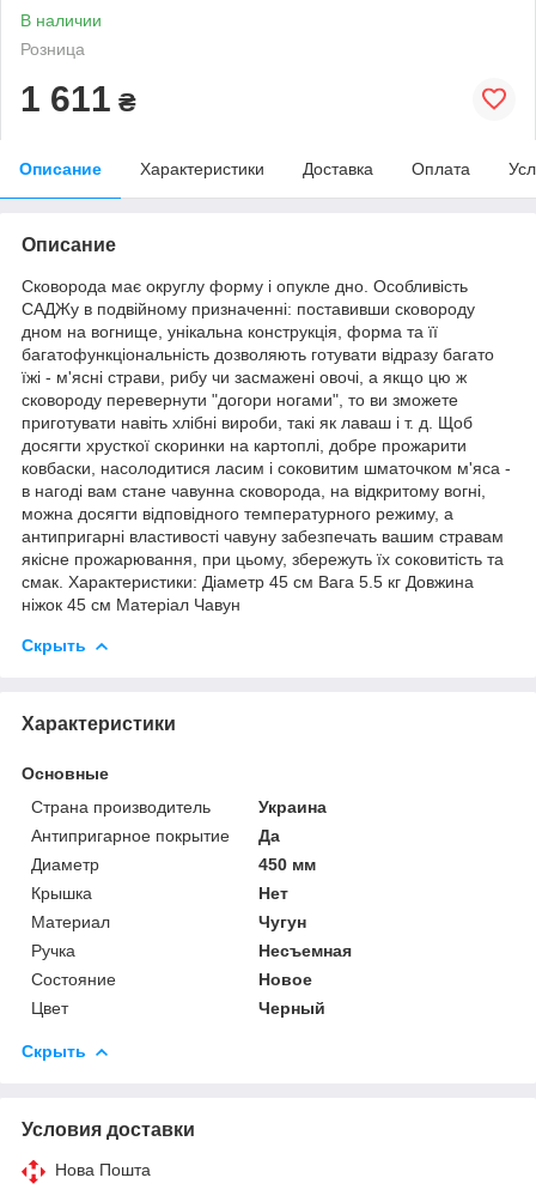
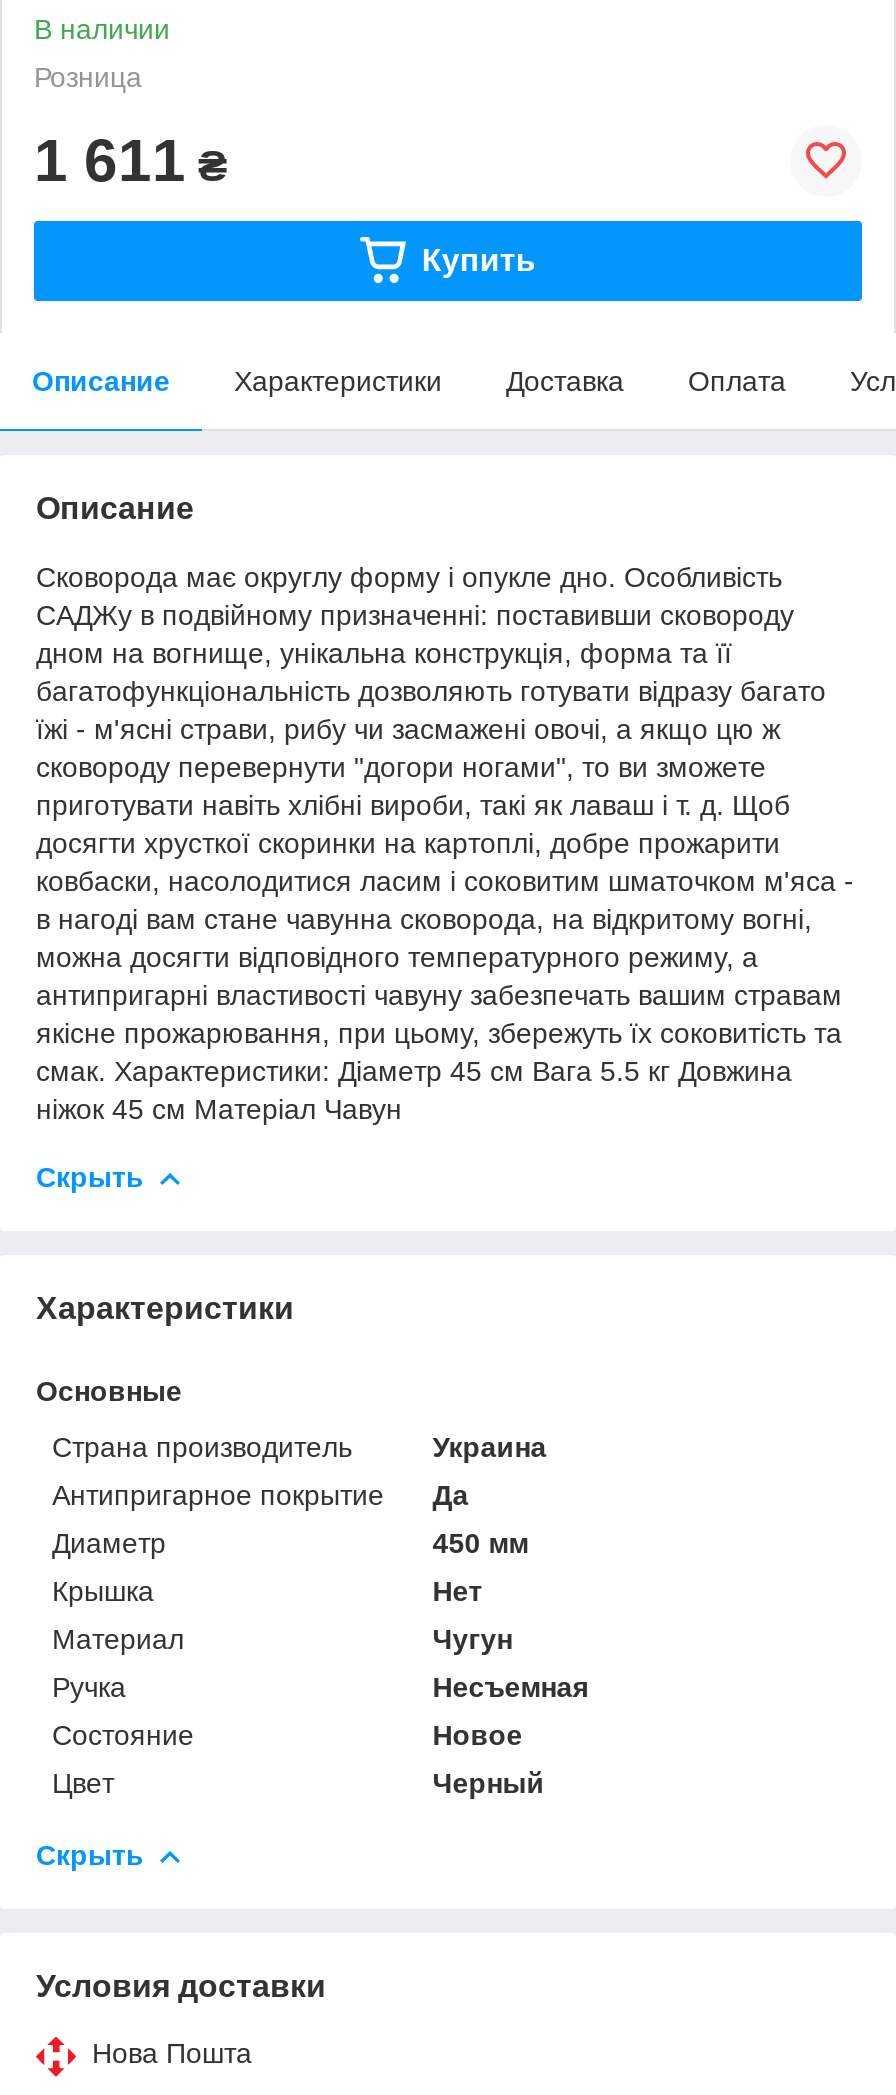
none -> [422,243,536,277] Купить

